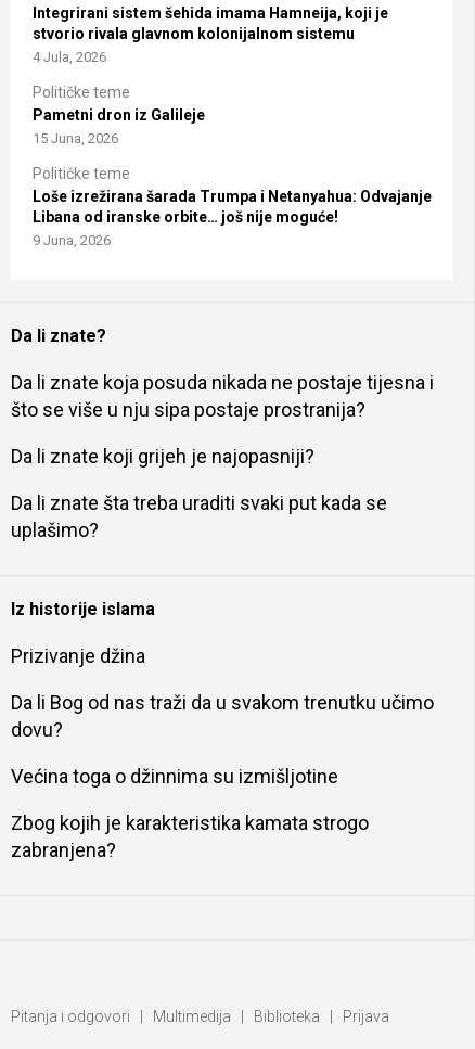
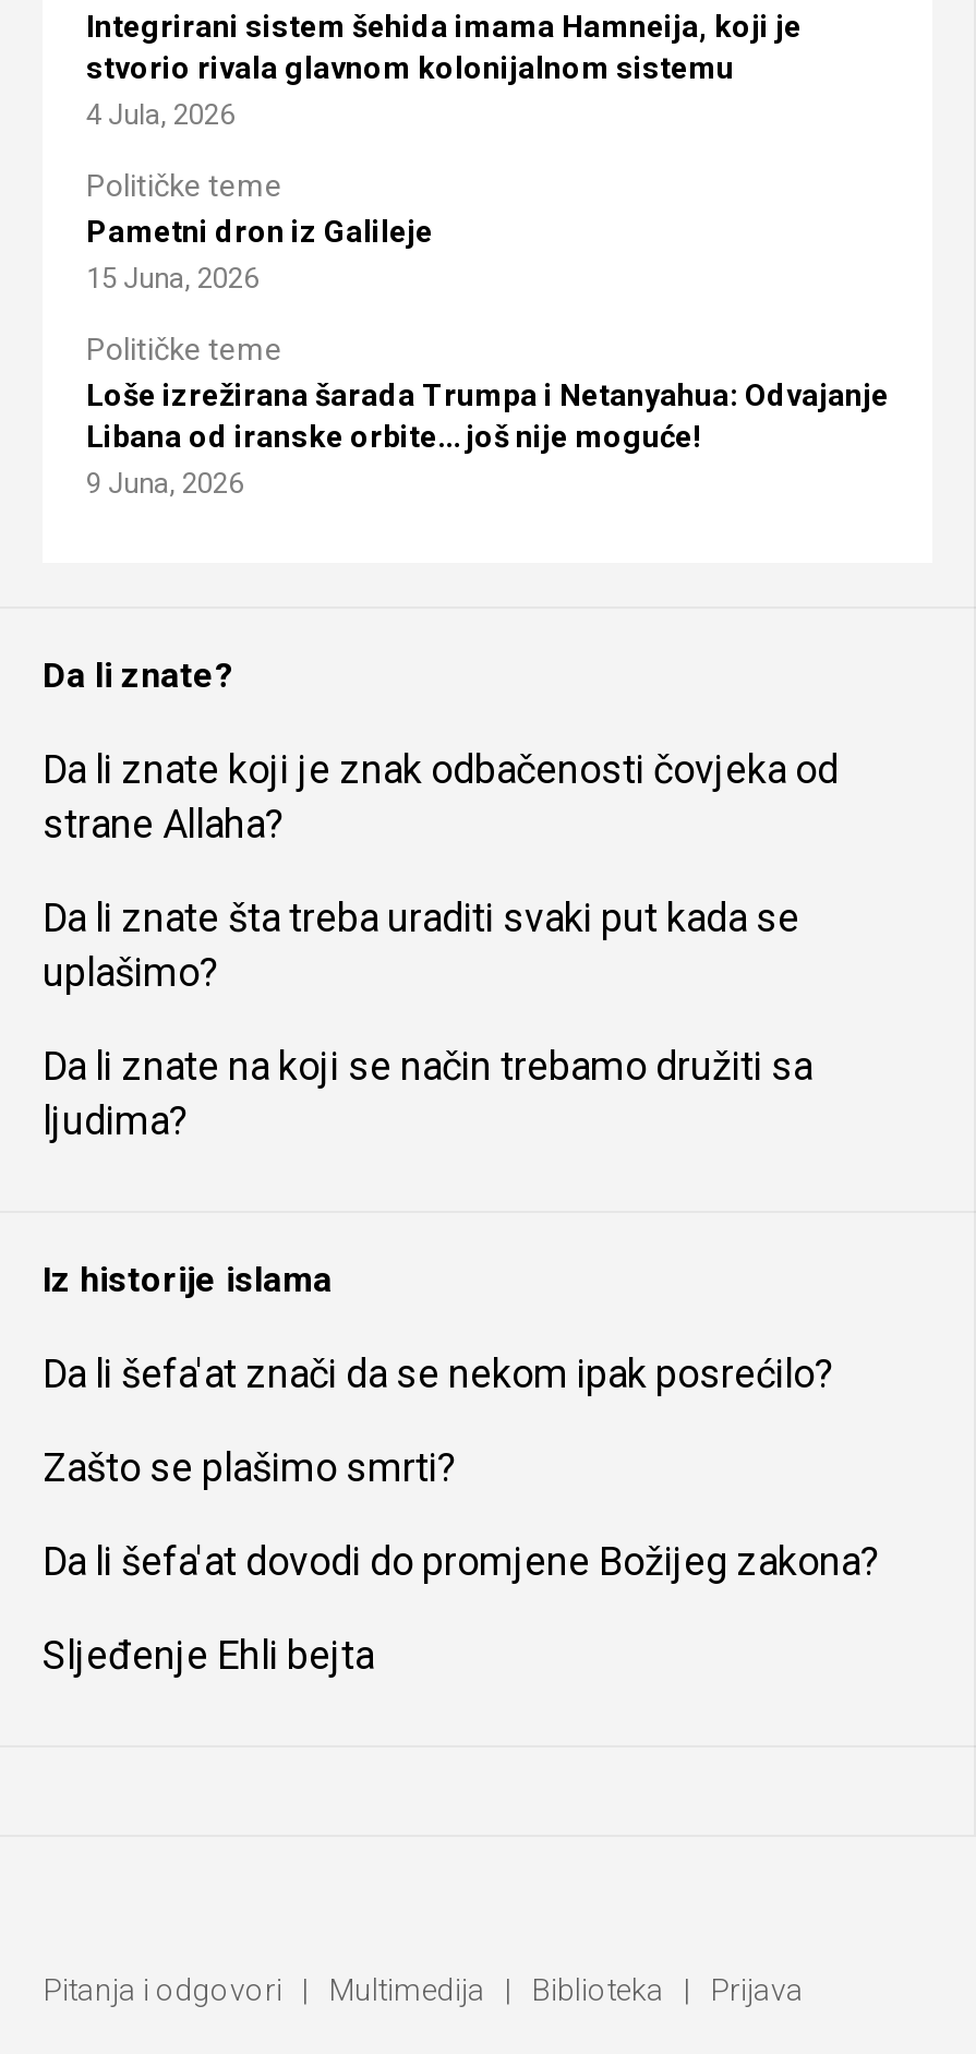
[11,371,434,467] Da li znate koja posuda nikada ne postaje tijesna i | što se više u nju sipa postaje prostranija? | Da li znate koji grijeh je najopasniji? -> [43,745,839,846] Da li znate koji je znak odbačenosti čovjeka od | strane Allaha?
moved [11,491,387,541] -> [43,894,799,994]: Da li znate šta treba uraditi svaki put kada se | uplašimo?
none -> [43,1042,812,1142] Da li znate na koji se način trebamo družiti sa | ljudima?
moved [11,598,155,619] -> [43,1258,333,1299]: Iz historije islama
[11,644,145,667] Prizivanje džina -> [43,1350,834,1395] Da li šefa'at znači da se nekom ipak posrećilo?
[11,691,434,740] Da li Bog od nas traži da u svakom trenutku učimo | dovu? -> [43,1443,457,1489] Zašto se plašimo smrti?
[11,764,338,787] Većina toga o džinnima su izmišljotine -> [43,1537,880,1583] Da li šefa'at dovodi do promjene Božijeg zakona?
[11,811,369,861] Zbog kojih je karakteristika kamata strogo | zabranjena? -> [43,1631,374,1677] Sljeđenje Ehli bejta

